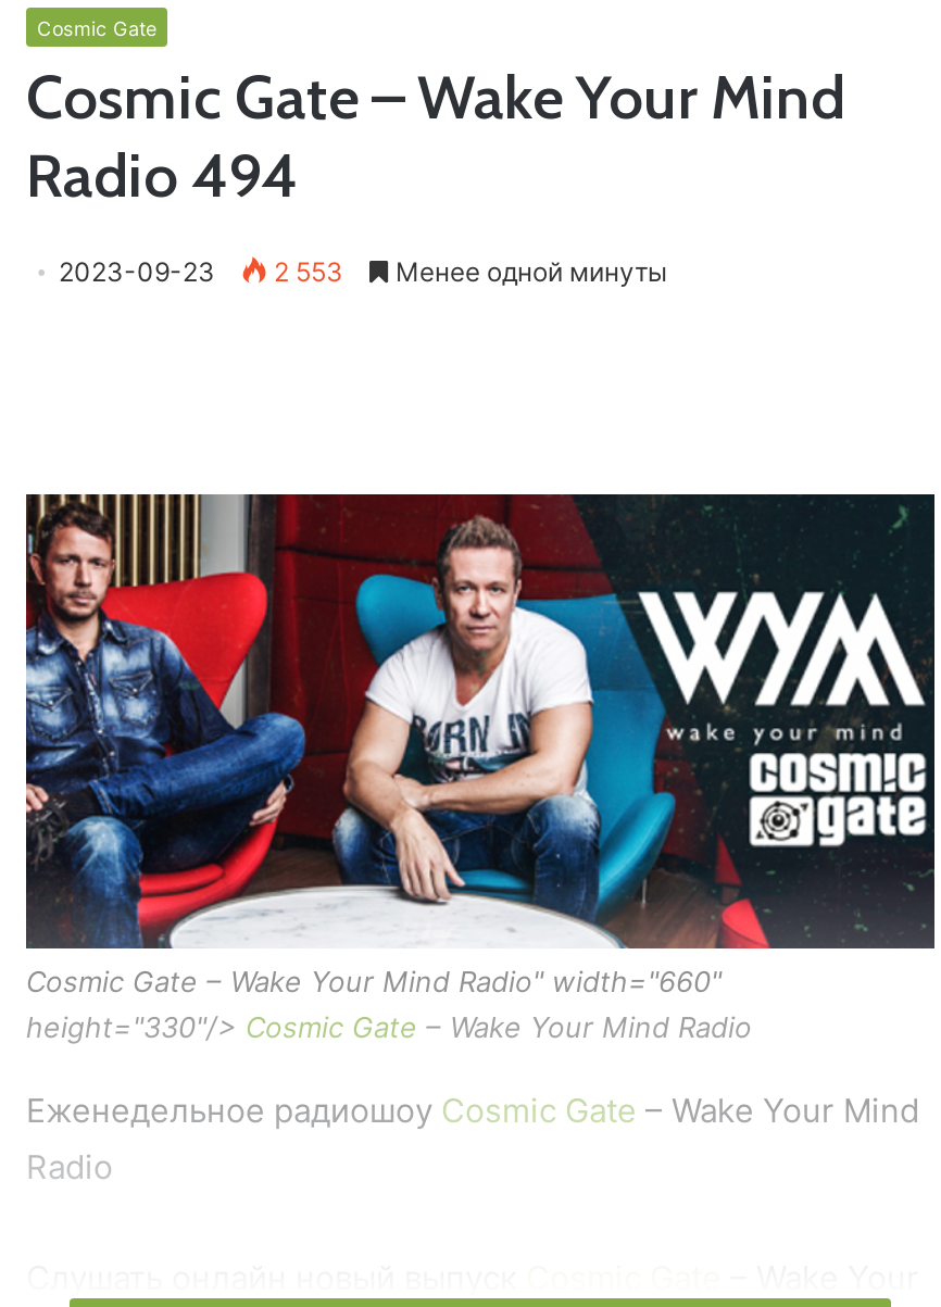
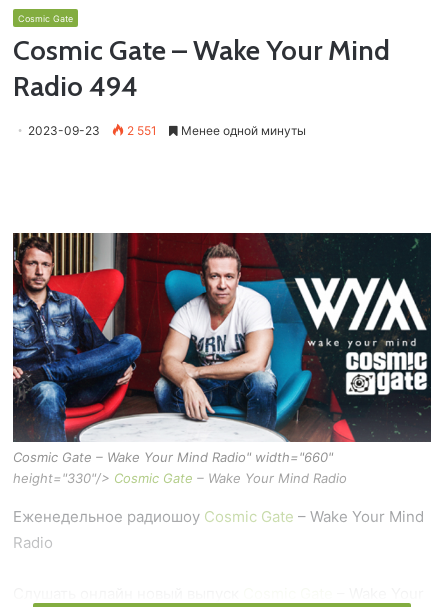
[59,255,667,288] 2023-09-23 2 553 Менее одной минуты -> [28,123,306,138] 2023-09-23 2 551 Менее одной минуты

